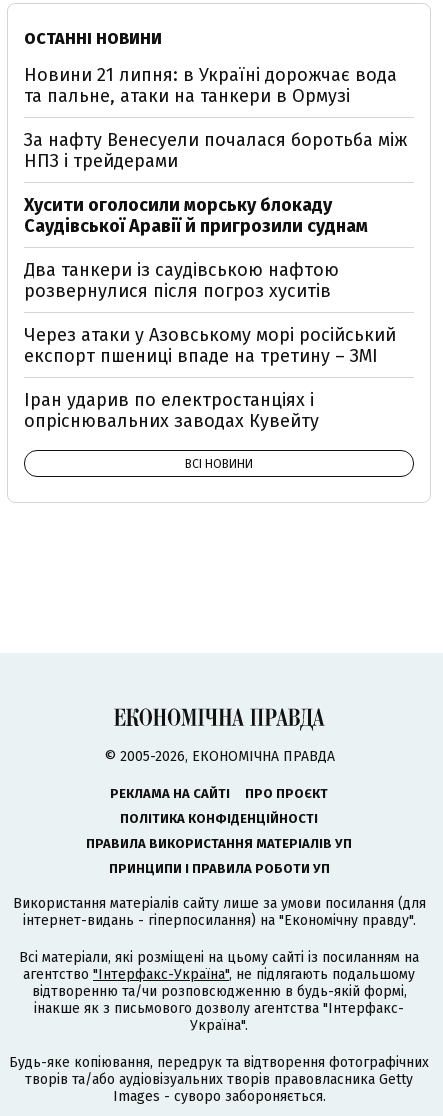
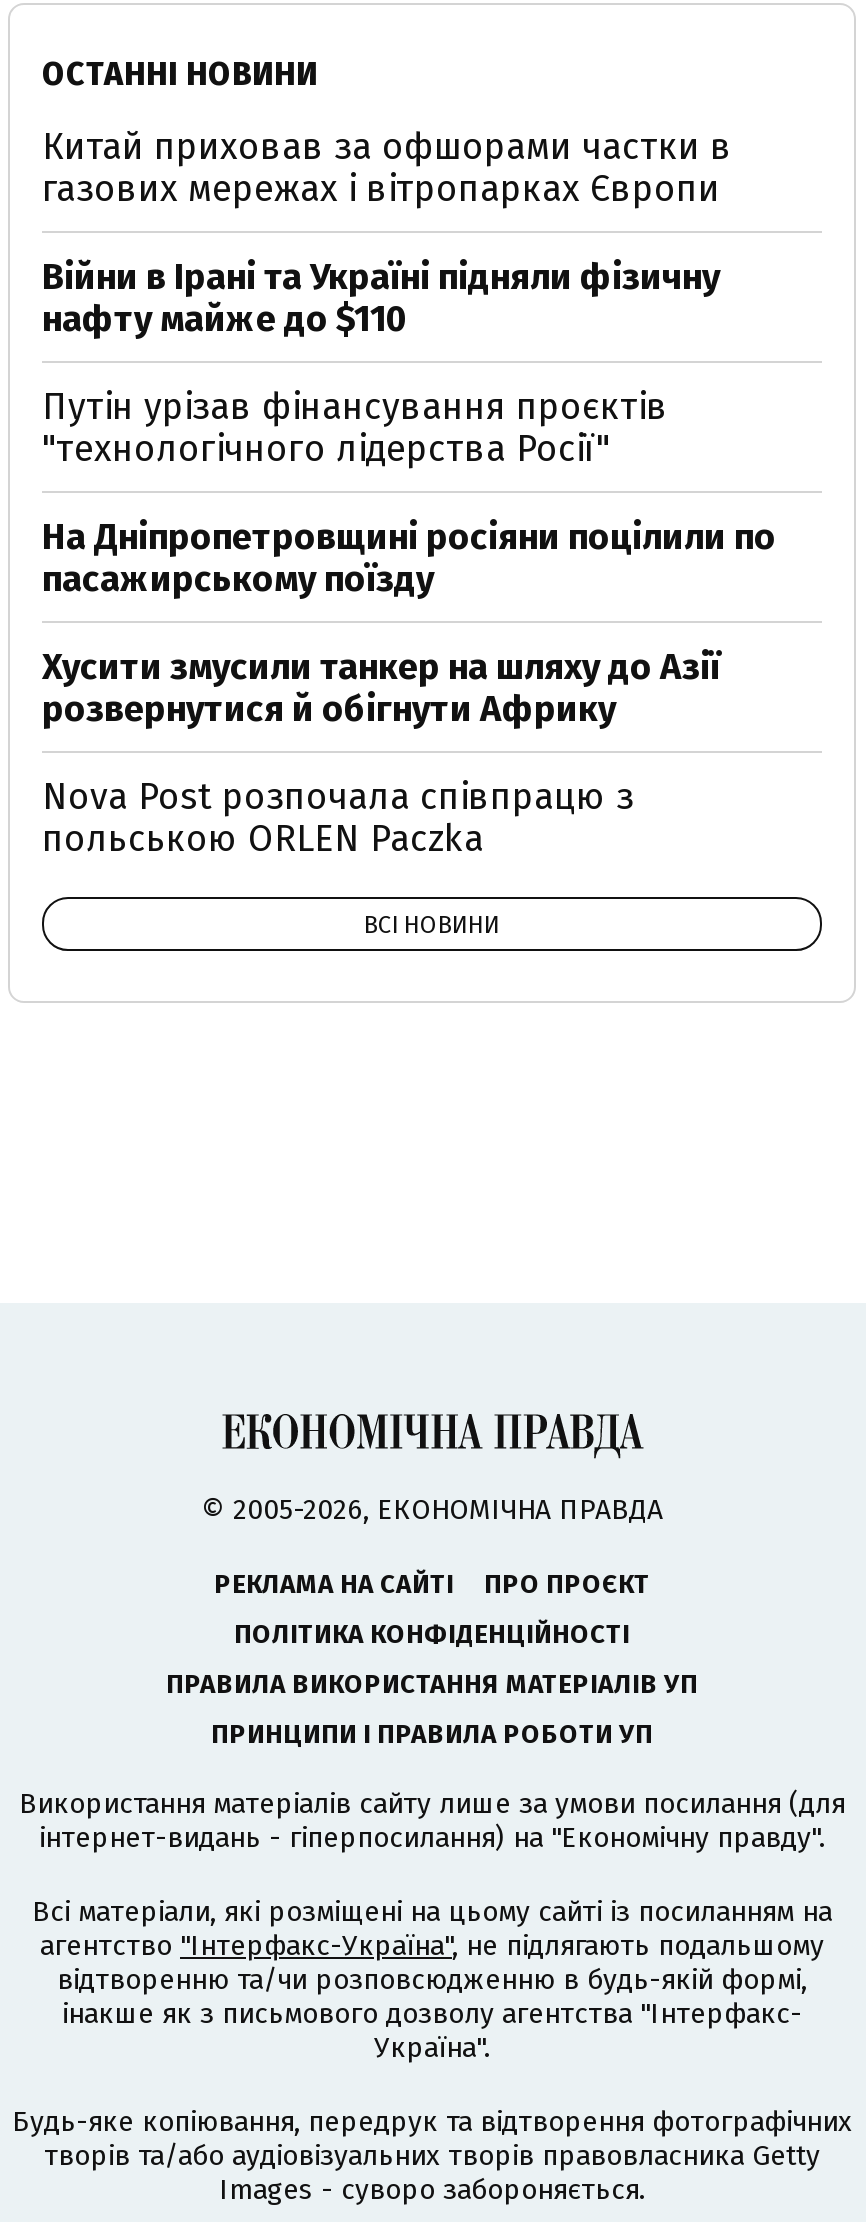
[24,64,397,107] Новини 21 липня: в Україні дорожчає вода | та пальне, атаки на танкери в Ормузі -> [42,125,732,211] Китай приховав за офшорами частки в | газових мережах і вітропарках Європи
[24,129,407,172] За нафту Венесуели почалася боротьба між | НПЗ і трейдерами -> [42,255,720,341] Війни в Ірані та Україні підняли фізичну | нафту майже до $110
[24,194,368,237] Хусити оголосили морську блокаду | Саудівської Аравії й пригрозили суднам -> [42,385,668,471] Путін урізав фінансування проєктів | "технологічного лідерства Росії"
[24,259,339,302] Два танкери із саудівською нафтою | розвернулися після погроз хуситів -> [42,515,776,601] На Дніпропетровщині росіяни поцілили по | пасажирському поїзду
[24,324,396,367] Через атаки у Азовському морі російський | експорт пшениці впаде на третину – ЗМІ -> [42,645,720,731] Хусити змусили танкер на шляху до Азії | розвернутися й обігнути Африку
[24,389,319,432] Іран ударив по електростанціях і | опріснювальних заводах Кувейту -> [42,775,634,861] Nova Post розпочала співпрацю з | польською ORLEN Paczka

